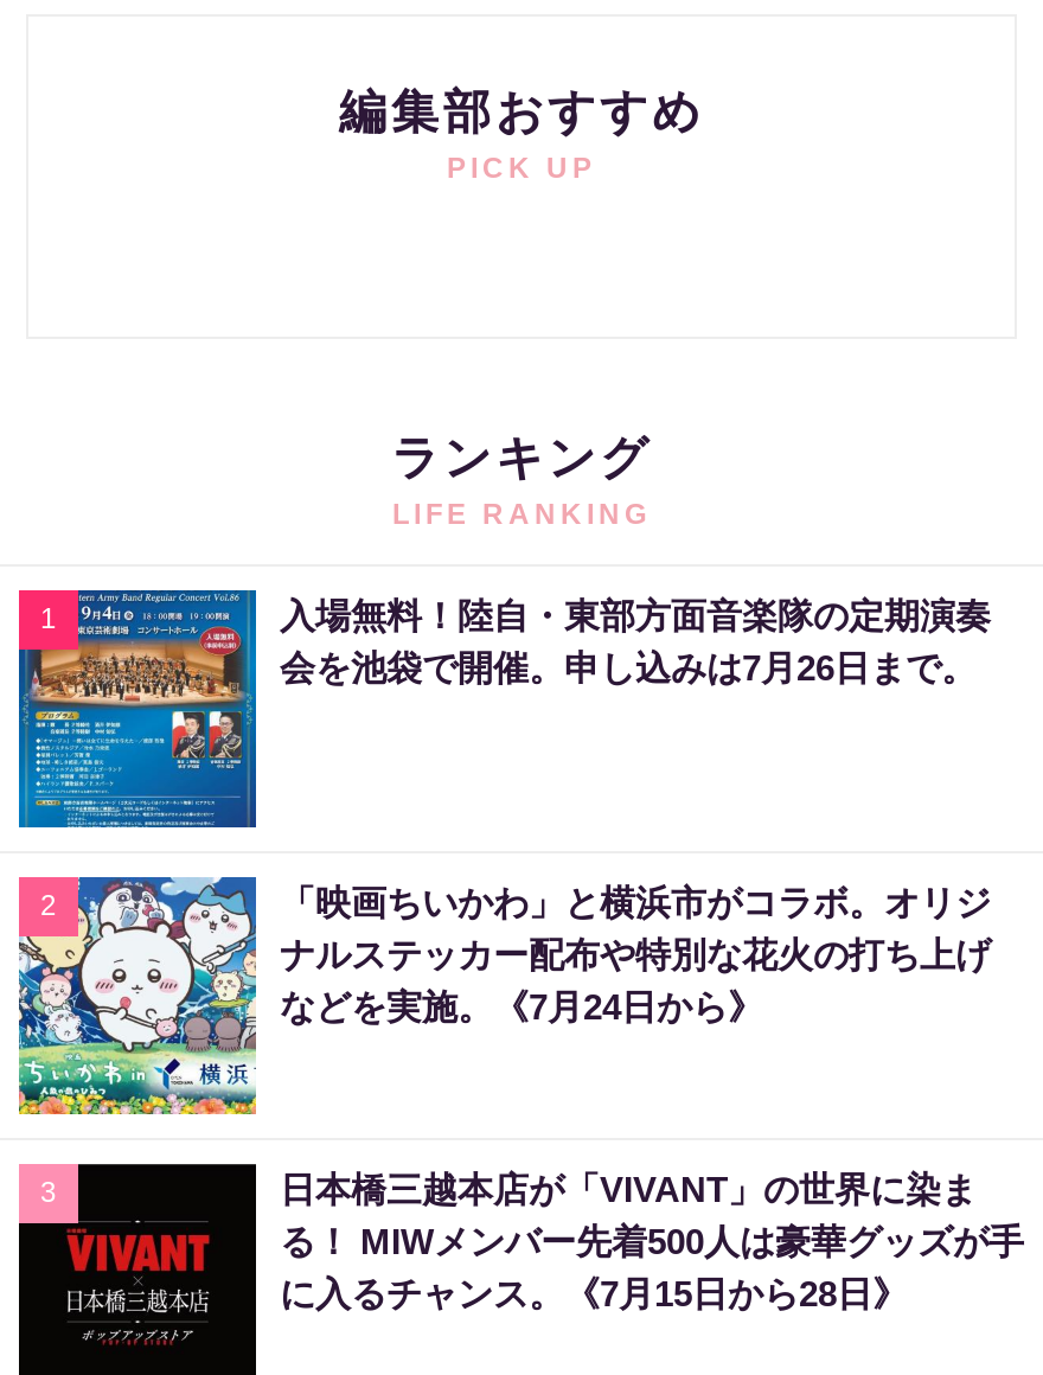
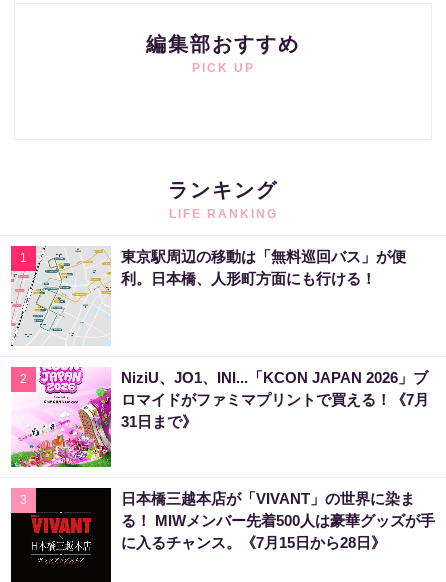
[17,588,991,830] [image] | 入場無料！陸自・東部方面音楽隊の定期演奏 | 会を池袋で開催。申し込みは7月26日まで。 -> [11,246,406,346] [image] | 東京駅周辺の移動は「無料巡回バス」が便 | 利。日本橋、人形町方面にも行ける！
[17,875,991,1117] [image] | 「映画ちいかわ」と横浜市がコラボ。オリジ | ナルステッカー配布や特別な花火の打ち上げ | などを実施。《7月24日から》 -> [10,366,429,468] [image] | NiziU、JO1、INI...「KCON JAPAN 2026」ブ | ロマイドがファミマプリントで買える！《7月 | 31日まで》

